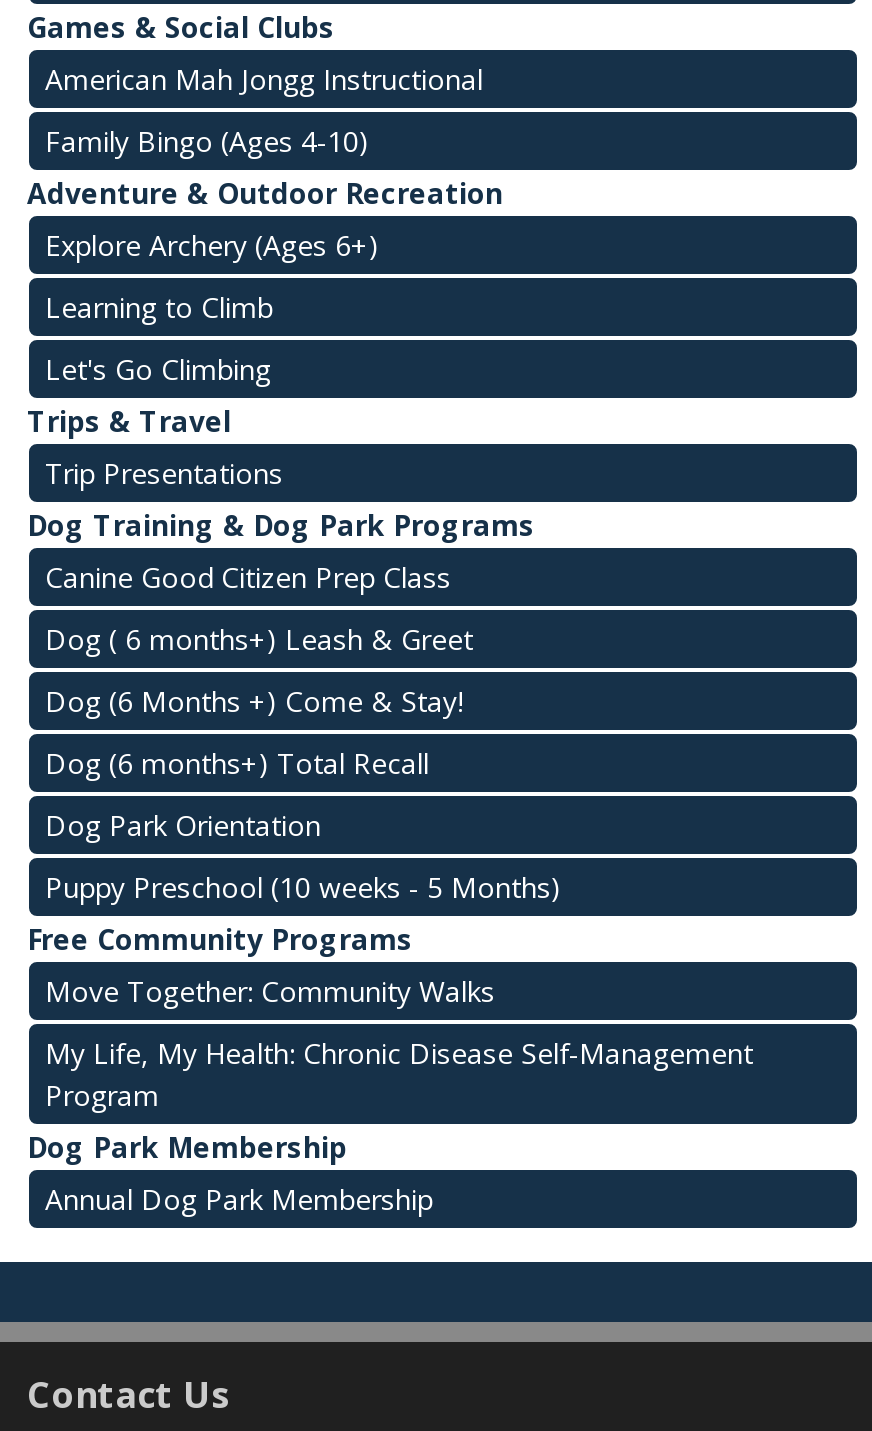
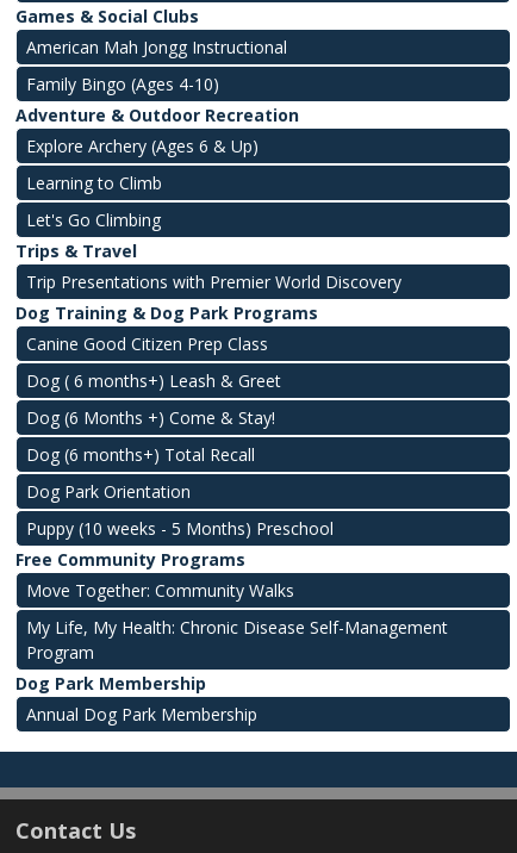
[45,227,379,265] Explore Archery (Ages 6+) -> [26,135,258,158] Explore Archery (Ages 6 & Up)
[45,455,283,493] Trip Presentations -> [26,271,401,294] Trip Presentations with Premier World Discovery
[45,869,561,907] Puppy Preschool (10 weeks - 5 Months) -> [26,518,334,540] Puppy (10 weeks - 5 Months) Preschool

